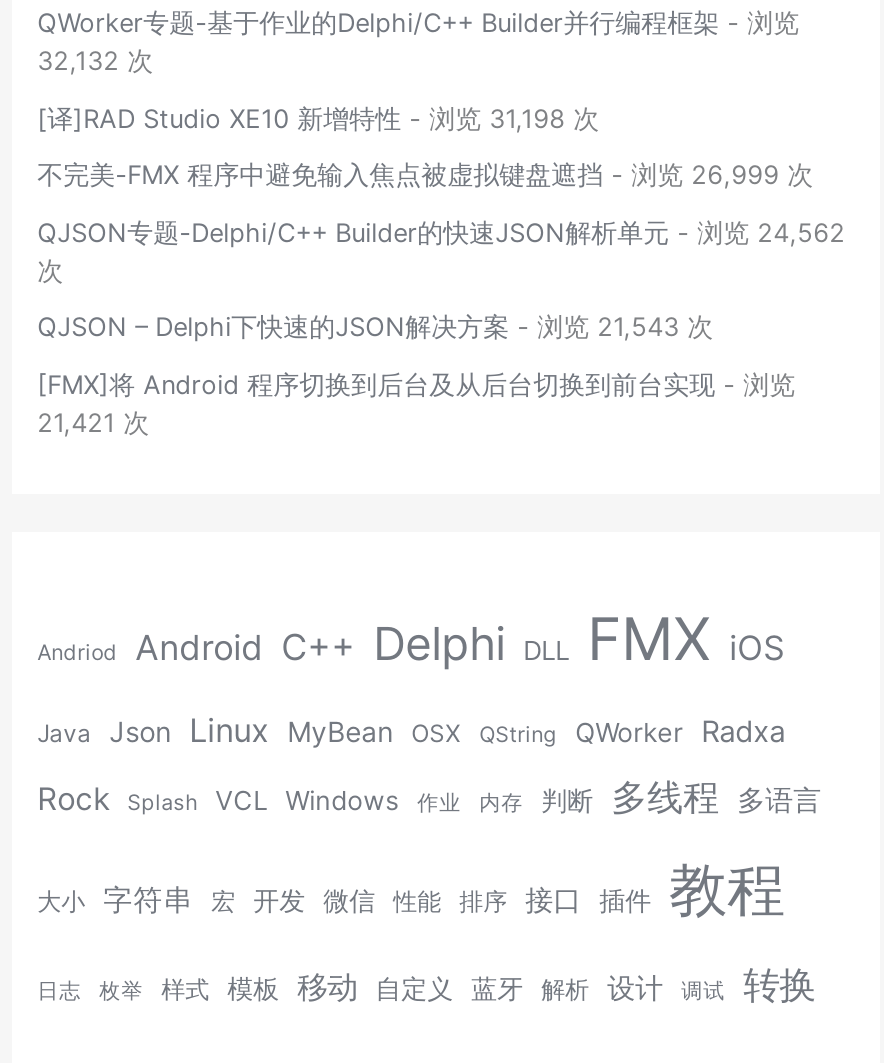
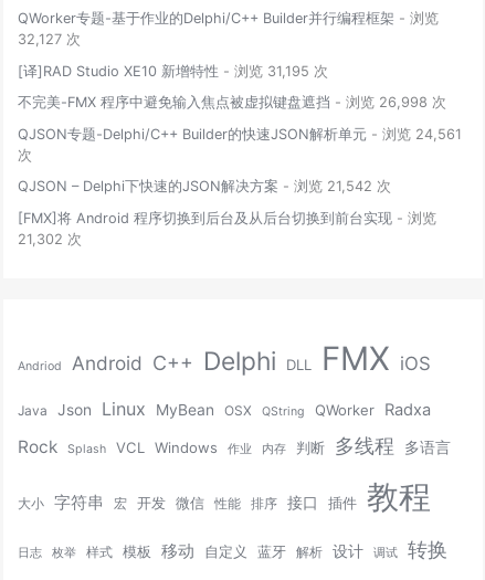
[37,46,153,76] 32,132 次 -> [17,31,80,48] 32,127 次
[37,103,599,133] [译]RAD Studio XE10 新增特性- 浏览 31,198 次 -> [17,63,328,79] [译]RAD Studio XE10 新增特性- 浏览 31,195 次
[37,161,813,191] 不完美-FMX 程序中避免输入焦点被虚拟键盘遮挡- 浏览 26,999 次 -> [17,94,446,111] 不完美-FMX 程序中避免输入焦点被虚拟键盘遮挡- 浏览 26,998 次
[37,218,845,248] QJSON专题-Delphi/C++ Builder的快速JSON解析单元- 浏览 24,562 -> [17,126,461,142] QJSON专题-Delphi/C++ Builder的快速JSON解析单元- 浏览 24,561
[37,313,713,343] QJSON – Delphi下快速的JSON解决方案- 浏览 21,543 次 -> [17,178,391,195] QJSON – Delphi下快速的JSON解决方案- 浏览 21,542 次
[37,408,149,438] 21,421 次 -> [17,231,81,247] 21,302 次

